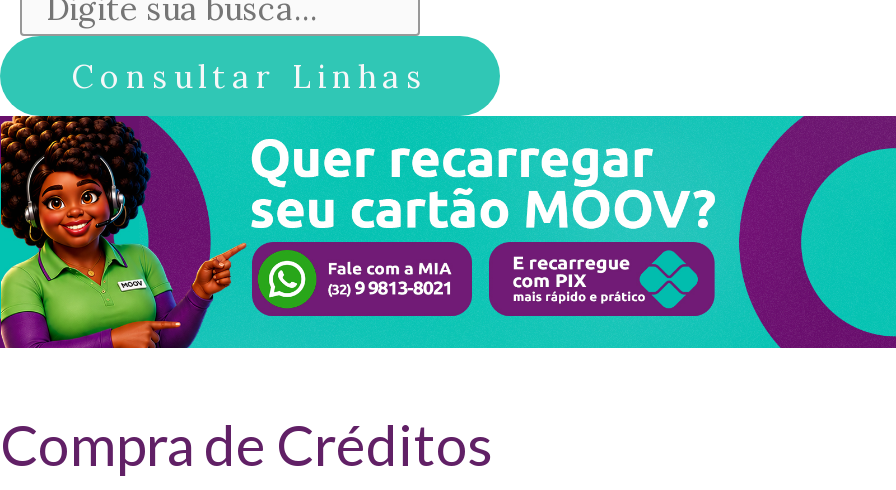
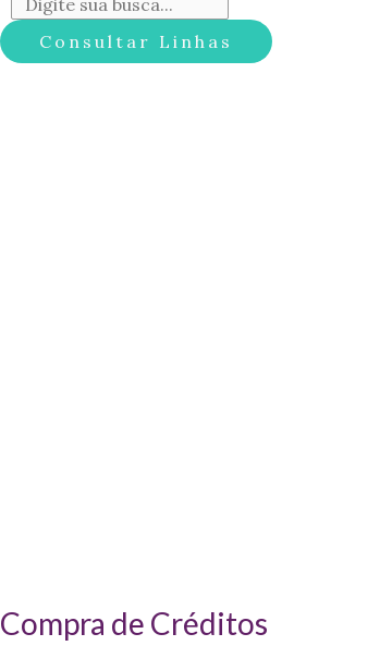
[6,114,890,350] [image] -> none

